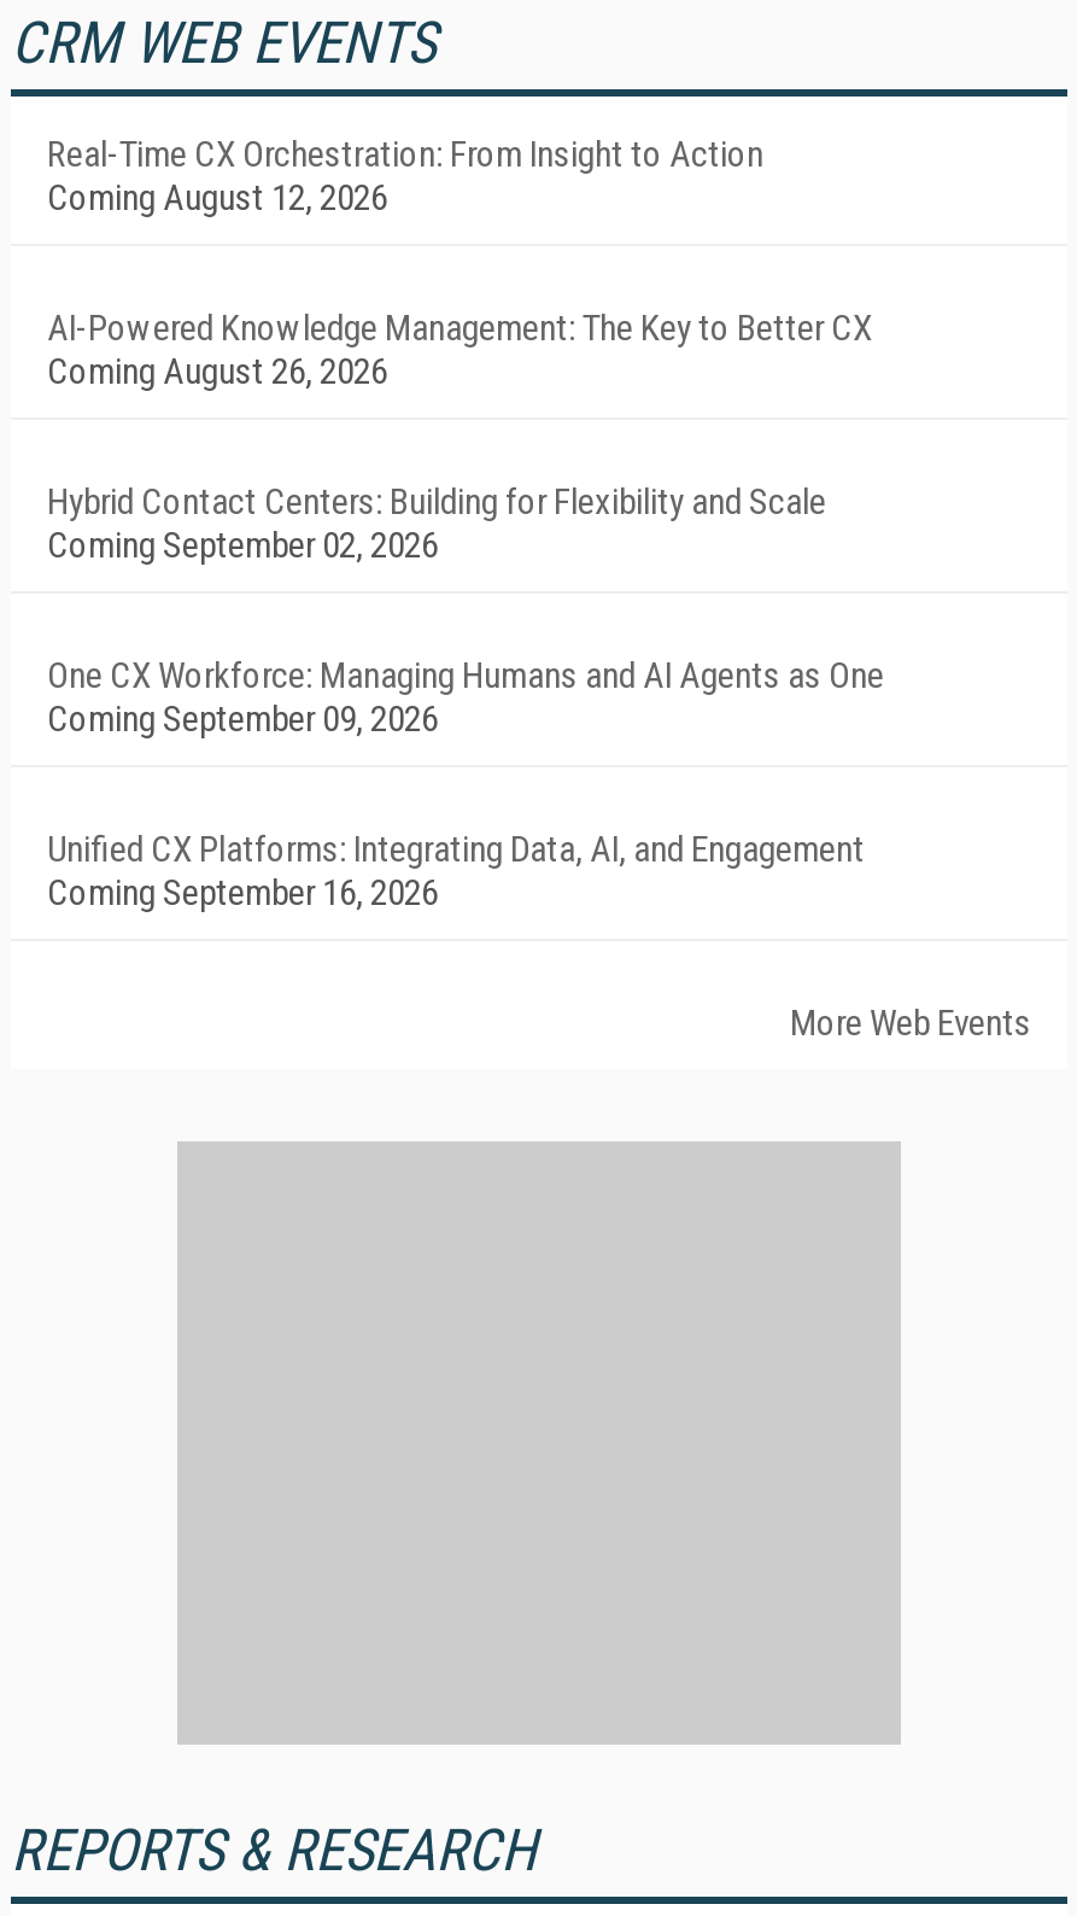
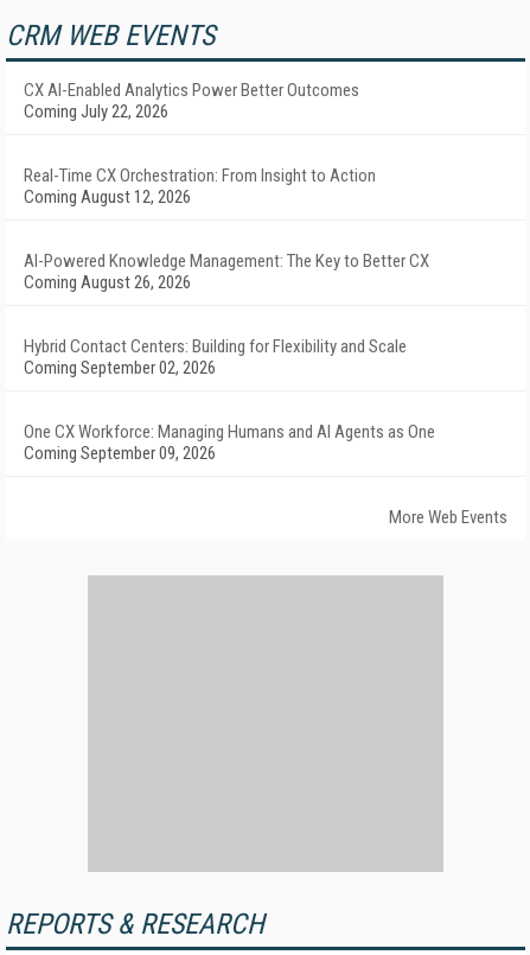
none -> [24,79,359,122] CX AI-Enabled Analytics Power Better Outcomes | Coming July 22, 2026
moved [47,133,884,741] -> [24,165,435,464]: Real-Time CX Orchestration: From Insight to Action | Coming August 12, 2026 | AI-Powered Knowledge Management: The Key to Better CX | Coming August 26, 2026 | Hybrid Contact Centers: Building for Flexibility and Scale | Coming September 02, 2026 | One CX Workforce: Managing Humans and AI Agents as One | Coming September 09, 2026
[47,828,865,915] Unified CX Platforms: Integrating Data, AI, and Engagement | Coming September 16, 2026 -> none

